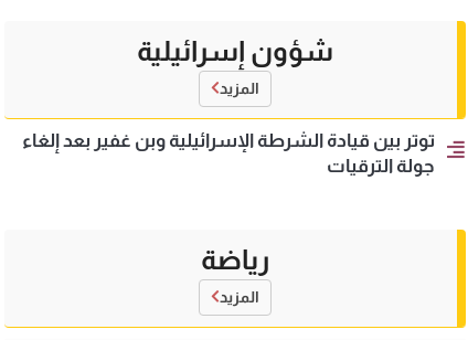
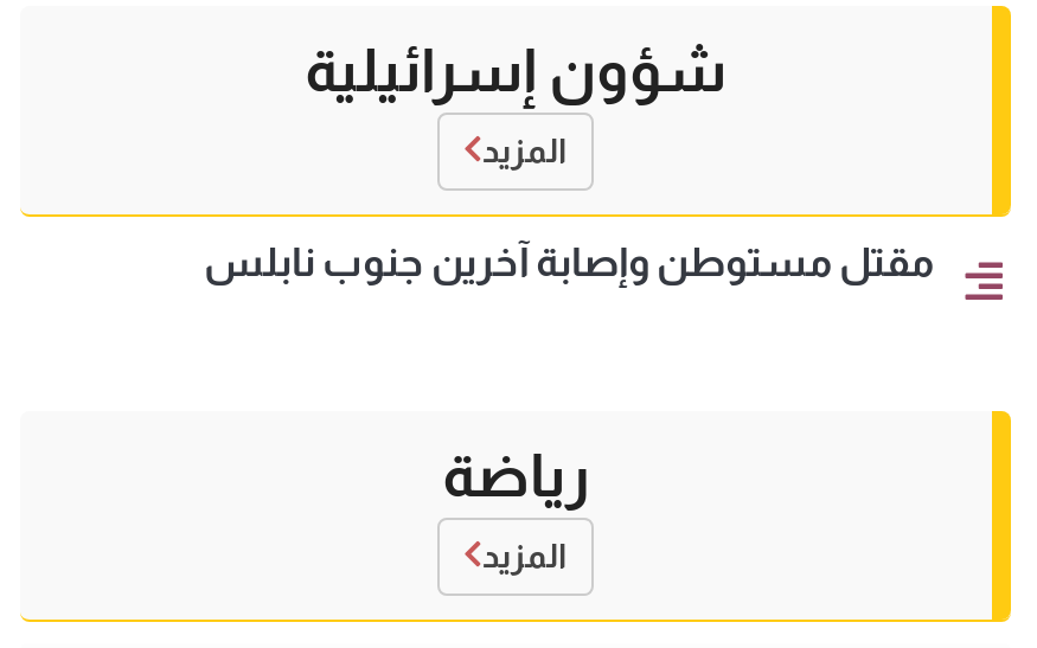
[22,130,434,176] توتر بين قيادة الشرطة الإسرائيلية وبن غفير بعد إلغاء | جولة الترقيات -> [204,240,934,285] مقتل مستوطن وإصابة آخرين جنوب نابلس

